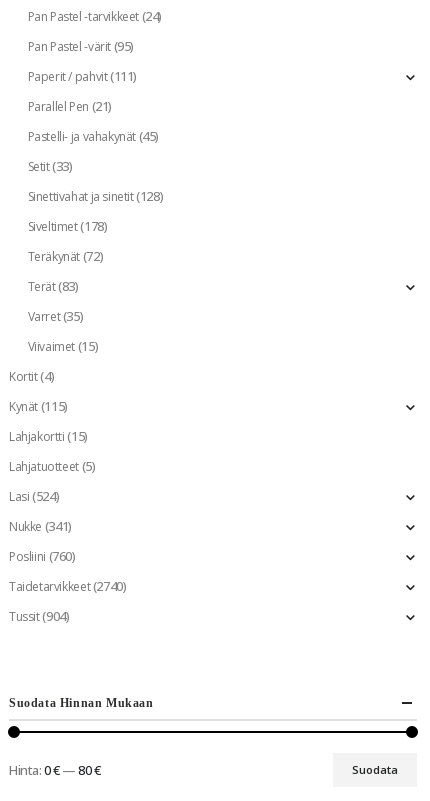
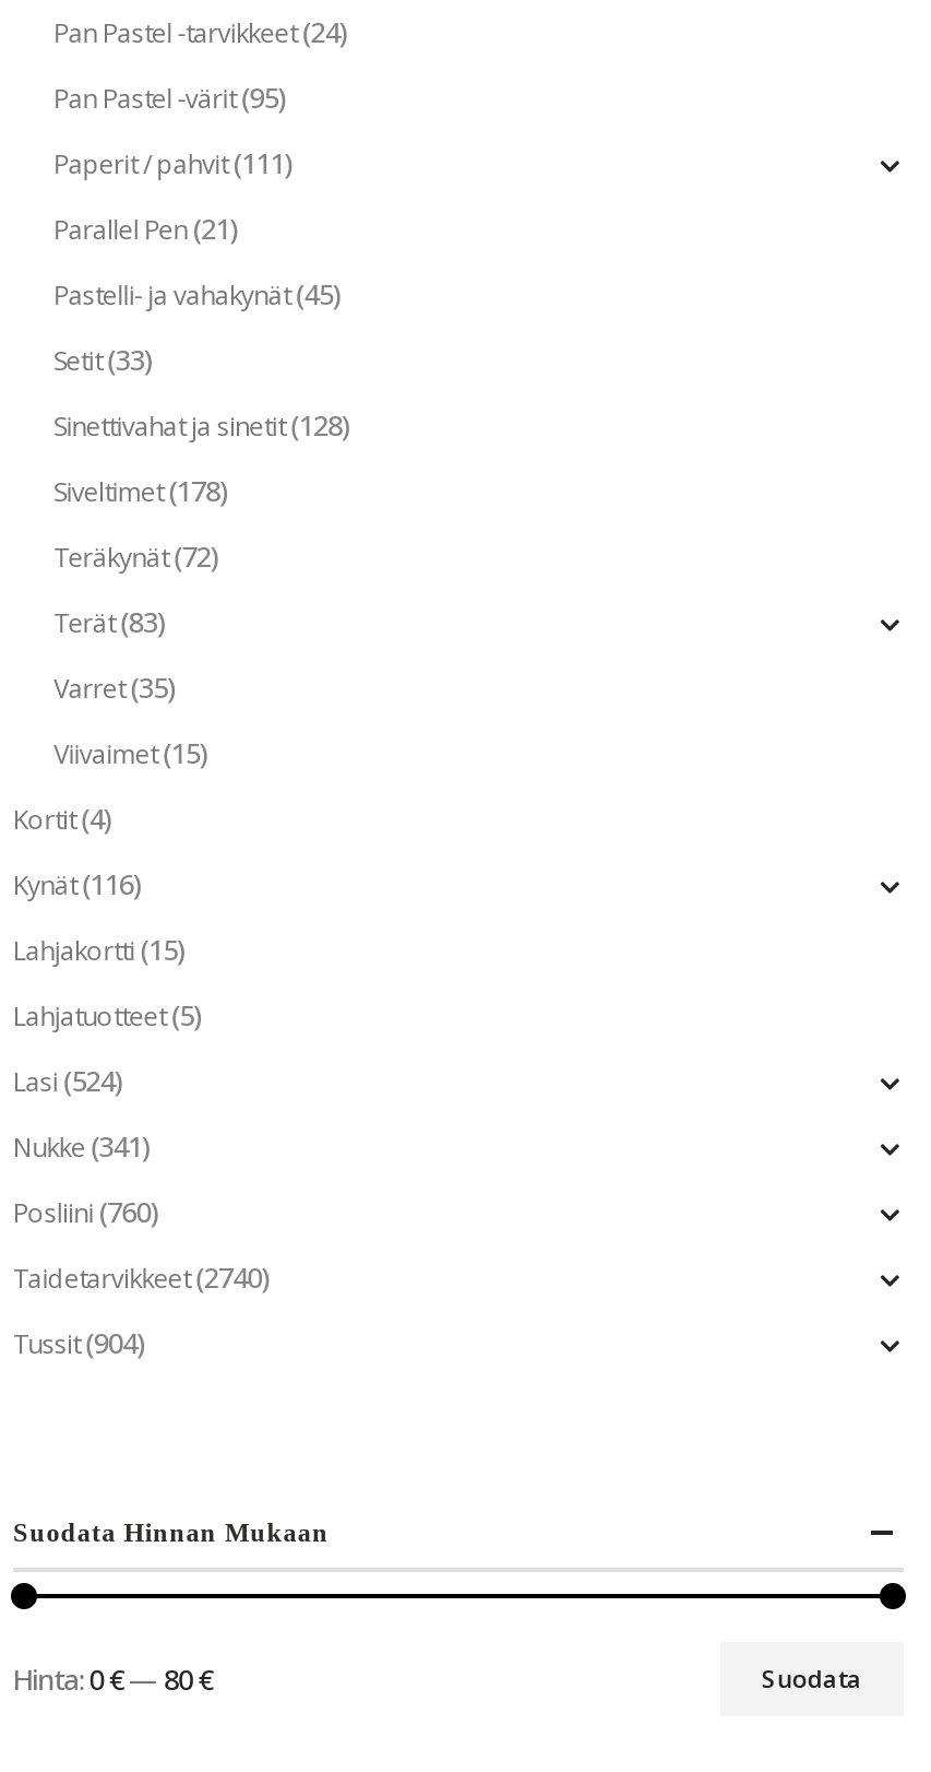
[9,397,68,415] Kynät (115) -> [13,863,141,903] Kynät (116)

